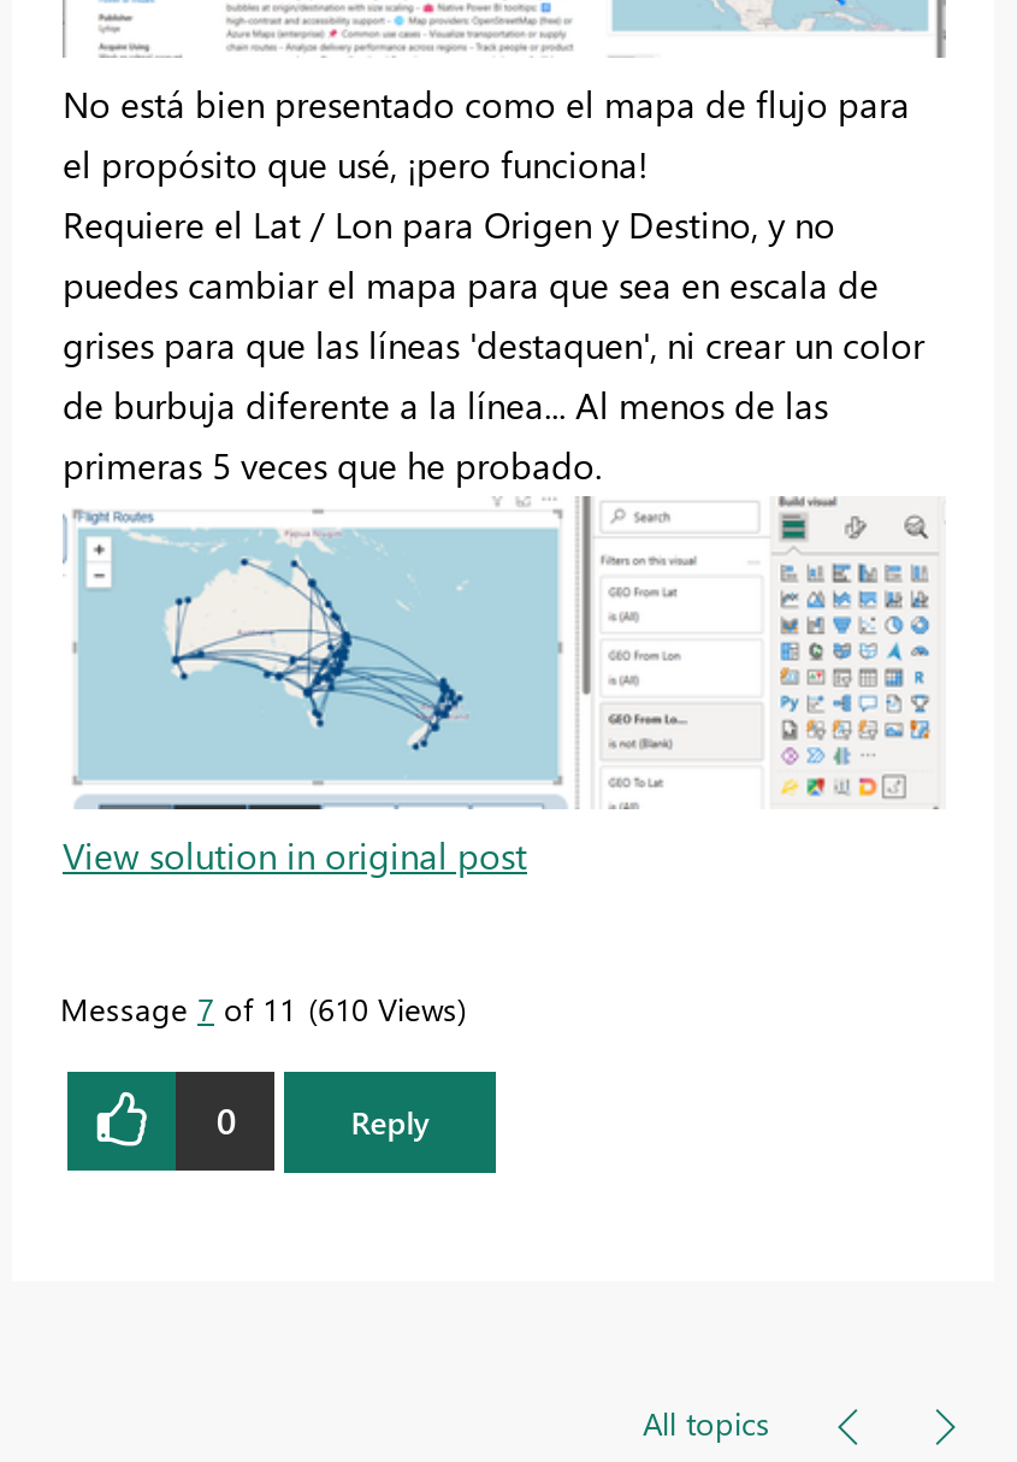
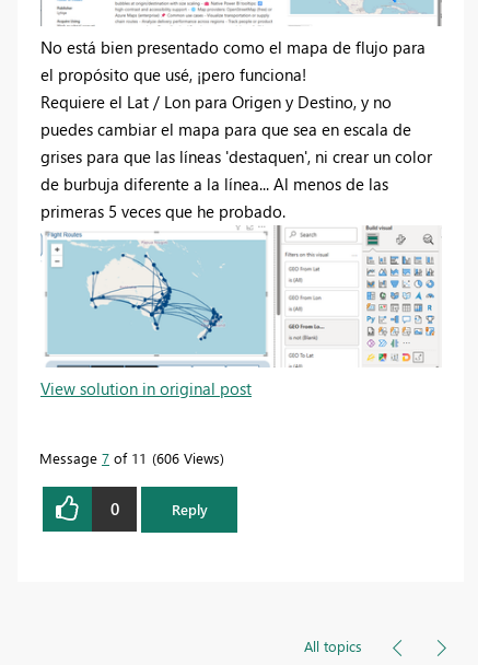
[60,987,457,1028] Message 7 of 11 610 Views -> [39,448,220,467] Message 7 of 11 606 Views

